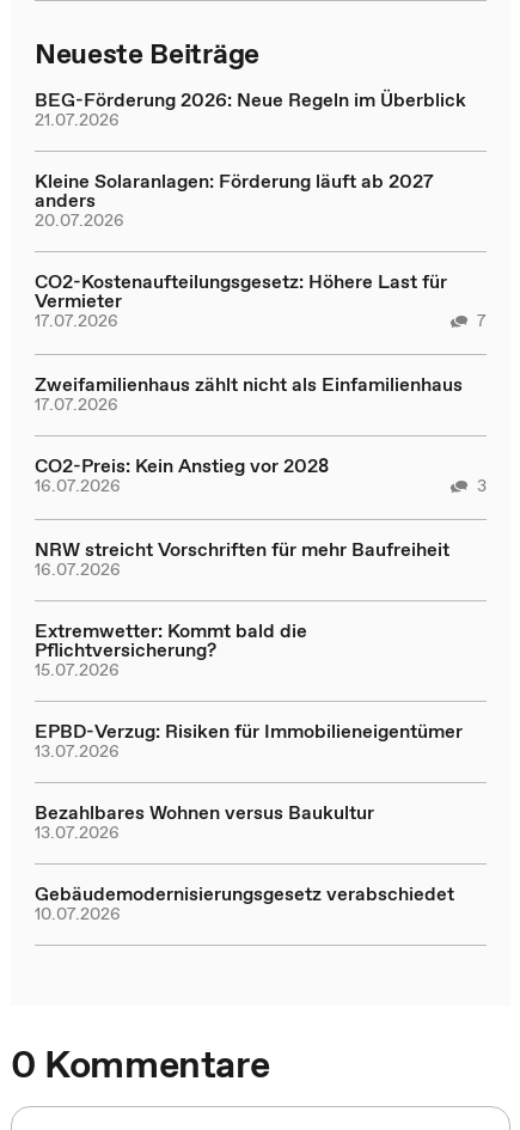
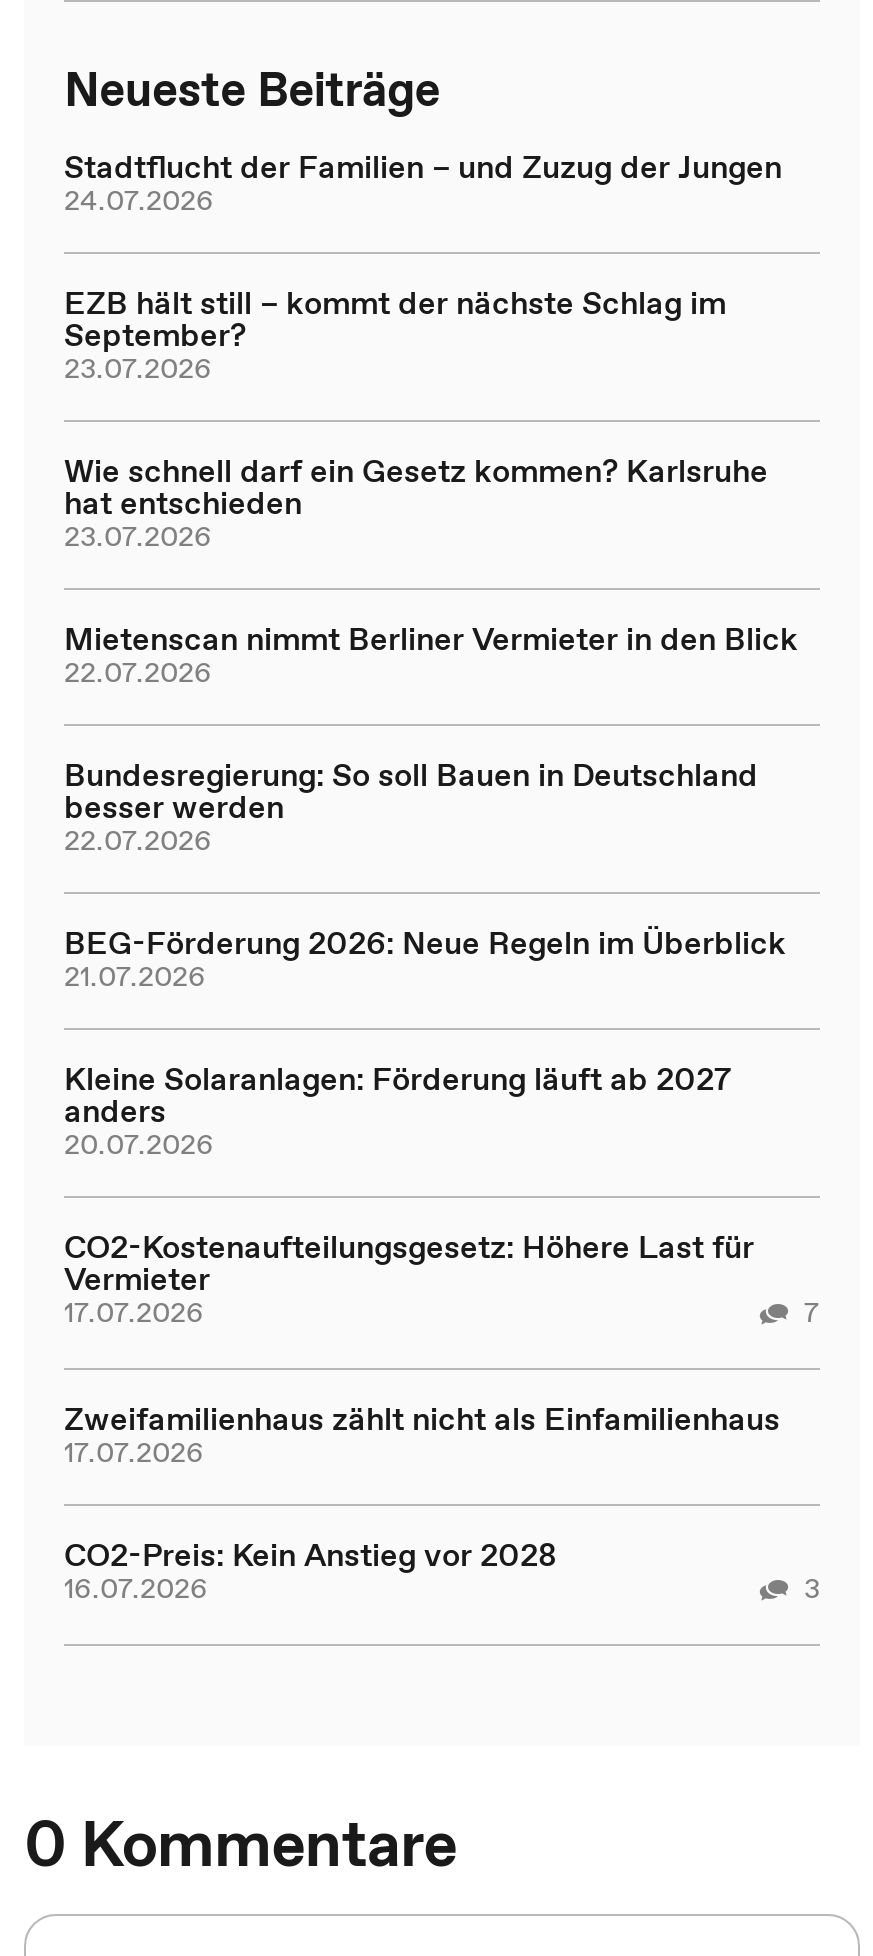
none -> [64,143,798,859] Stadtflucht der Familien – und Zuzug der Jungen | 24.07.2026 | EZB hält still – kommt der nächste Schlag im | September? | 23.07.2026 | Wie schnell darf ein Gesetz kommen? Karlsruhe | hat entschieden | 23.07.2026 | Mietenscan nimmt Berliner Vermieter in den Blick | 22.07.2026 | Bundesregierung: So soll Bauen in Deutschland | besser werden | 22.07.2026
moved [35,85,487,497] -> [64,919,820,1607]: BEG-Förderung 2026: Neue Regeln im Überblick | 21.07.2026 | Kleine Solaranlagen: Förderung läuft ab 2027 | ... | 16.07.2026 | 3
[35,535,463,925] NRW streicht Vorschriften für mehr Baufreiheit | 16.07.2026 | Extremwetter: Kommt bald die | Pflichtversicherung? | 15.07.2026 | EPBD-Verzug: Risiken für Immobilieneigentümer | 13.07.2026 | Bezahlbares Wohnen versus Baukultur | 13.07.2026 | Gebäudemodernisierungsgesetz verabschiedet | 10.07.2026 -> none

